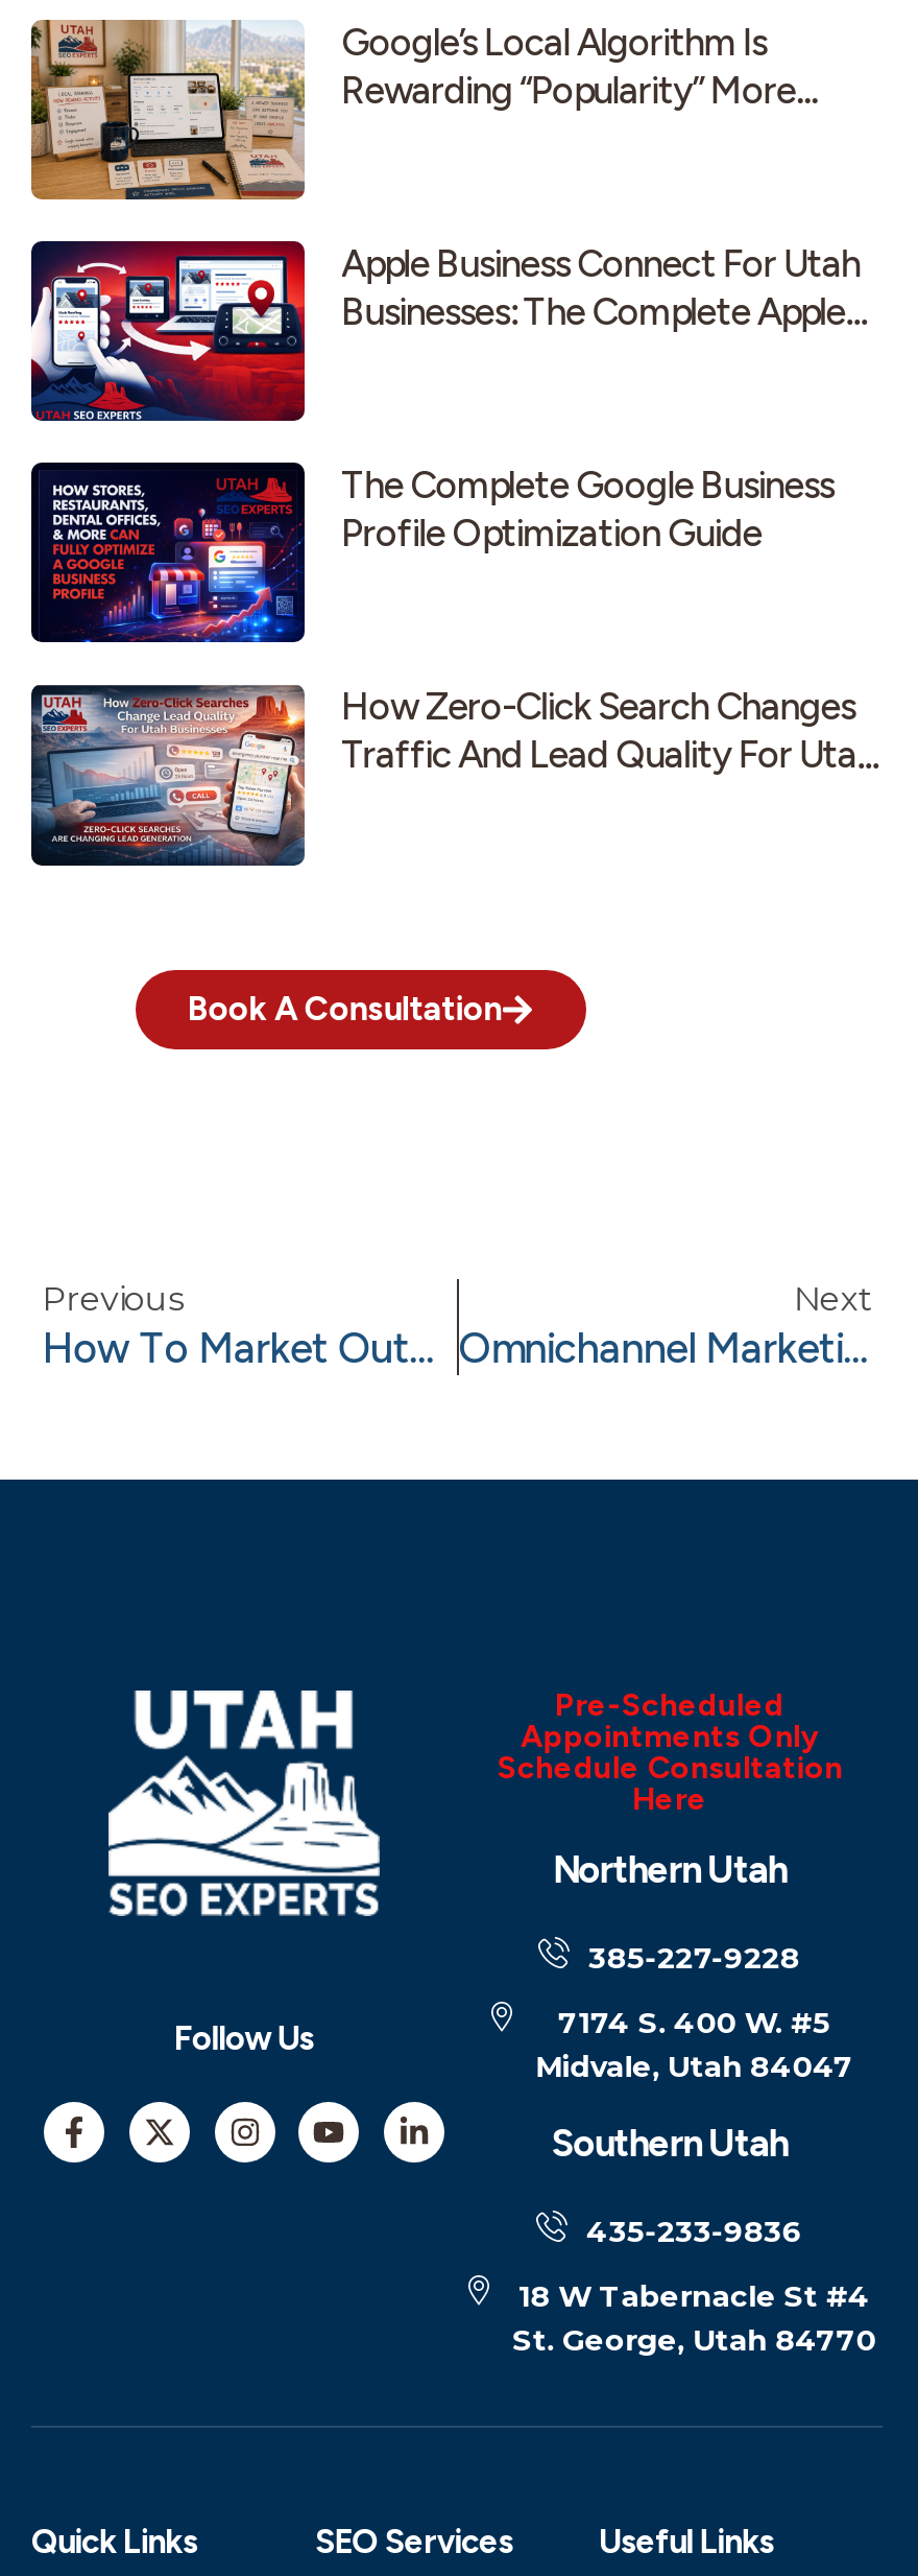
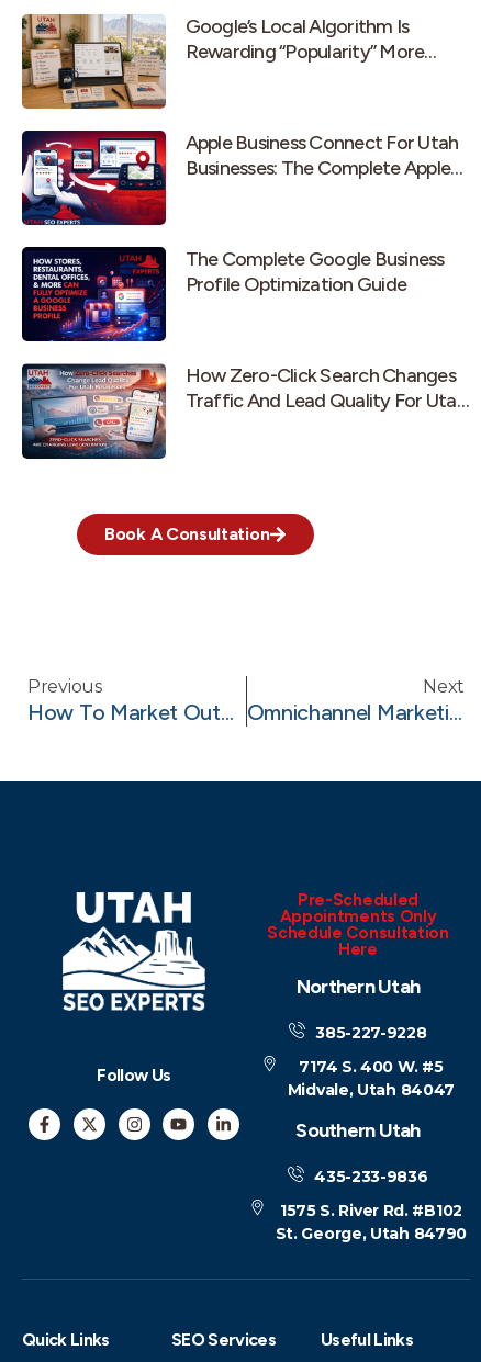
[513,2277,876,2358] 18 W Tabernacle St #4 | St. George, Utah 84770 -> [275,1200,467,1243] 1575 S. River Rd. #B102 | St. George, Utah 84790

